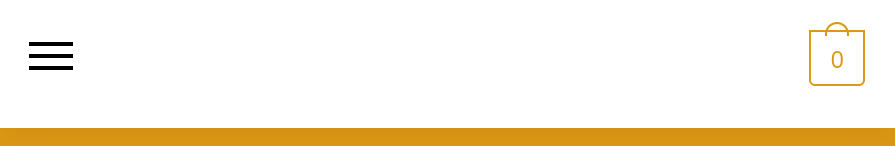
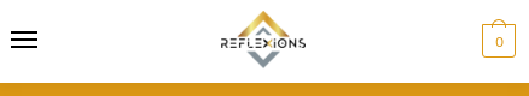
none -> [220,11,307,68] [image]

